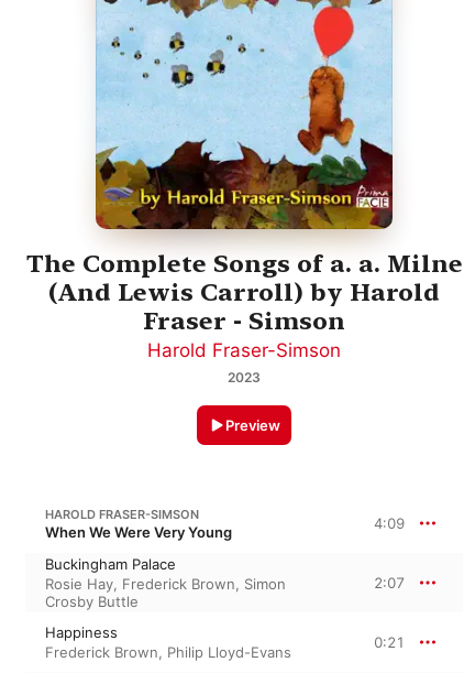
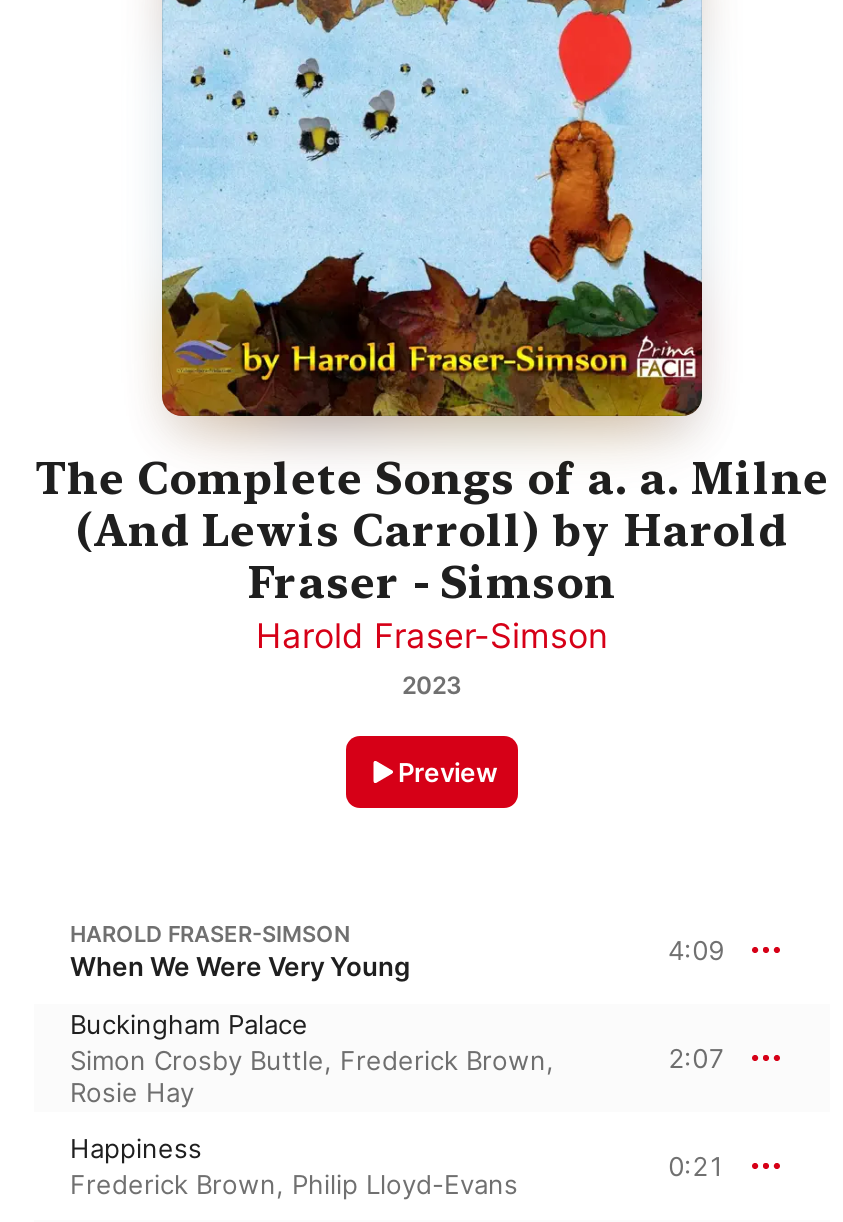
[45,575,286,611] Rosie Hay, Frederick Brown, Simon | Crosby Buttle -> [70,1045,554,1109] Simon Crosby Buttle, Frederick Brown, | Rosie Hay

